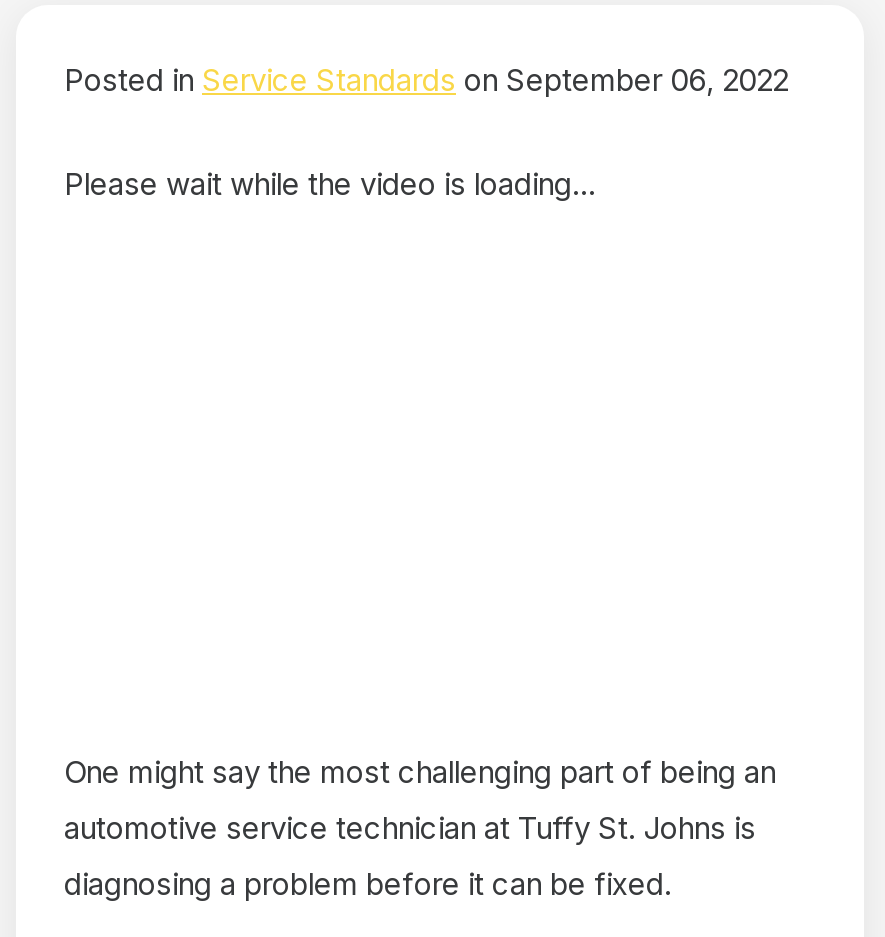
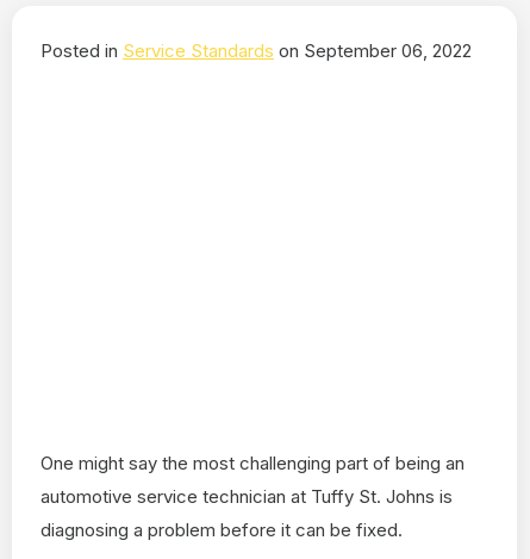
[64,165,596,203] Please wait while the video is loading... -> none

